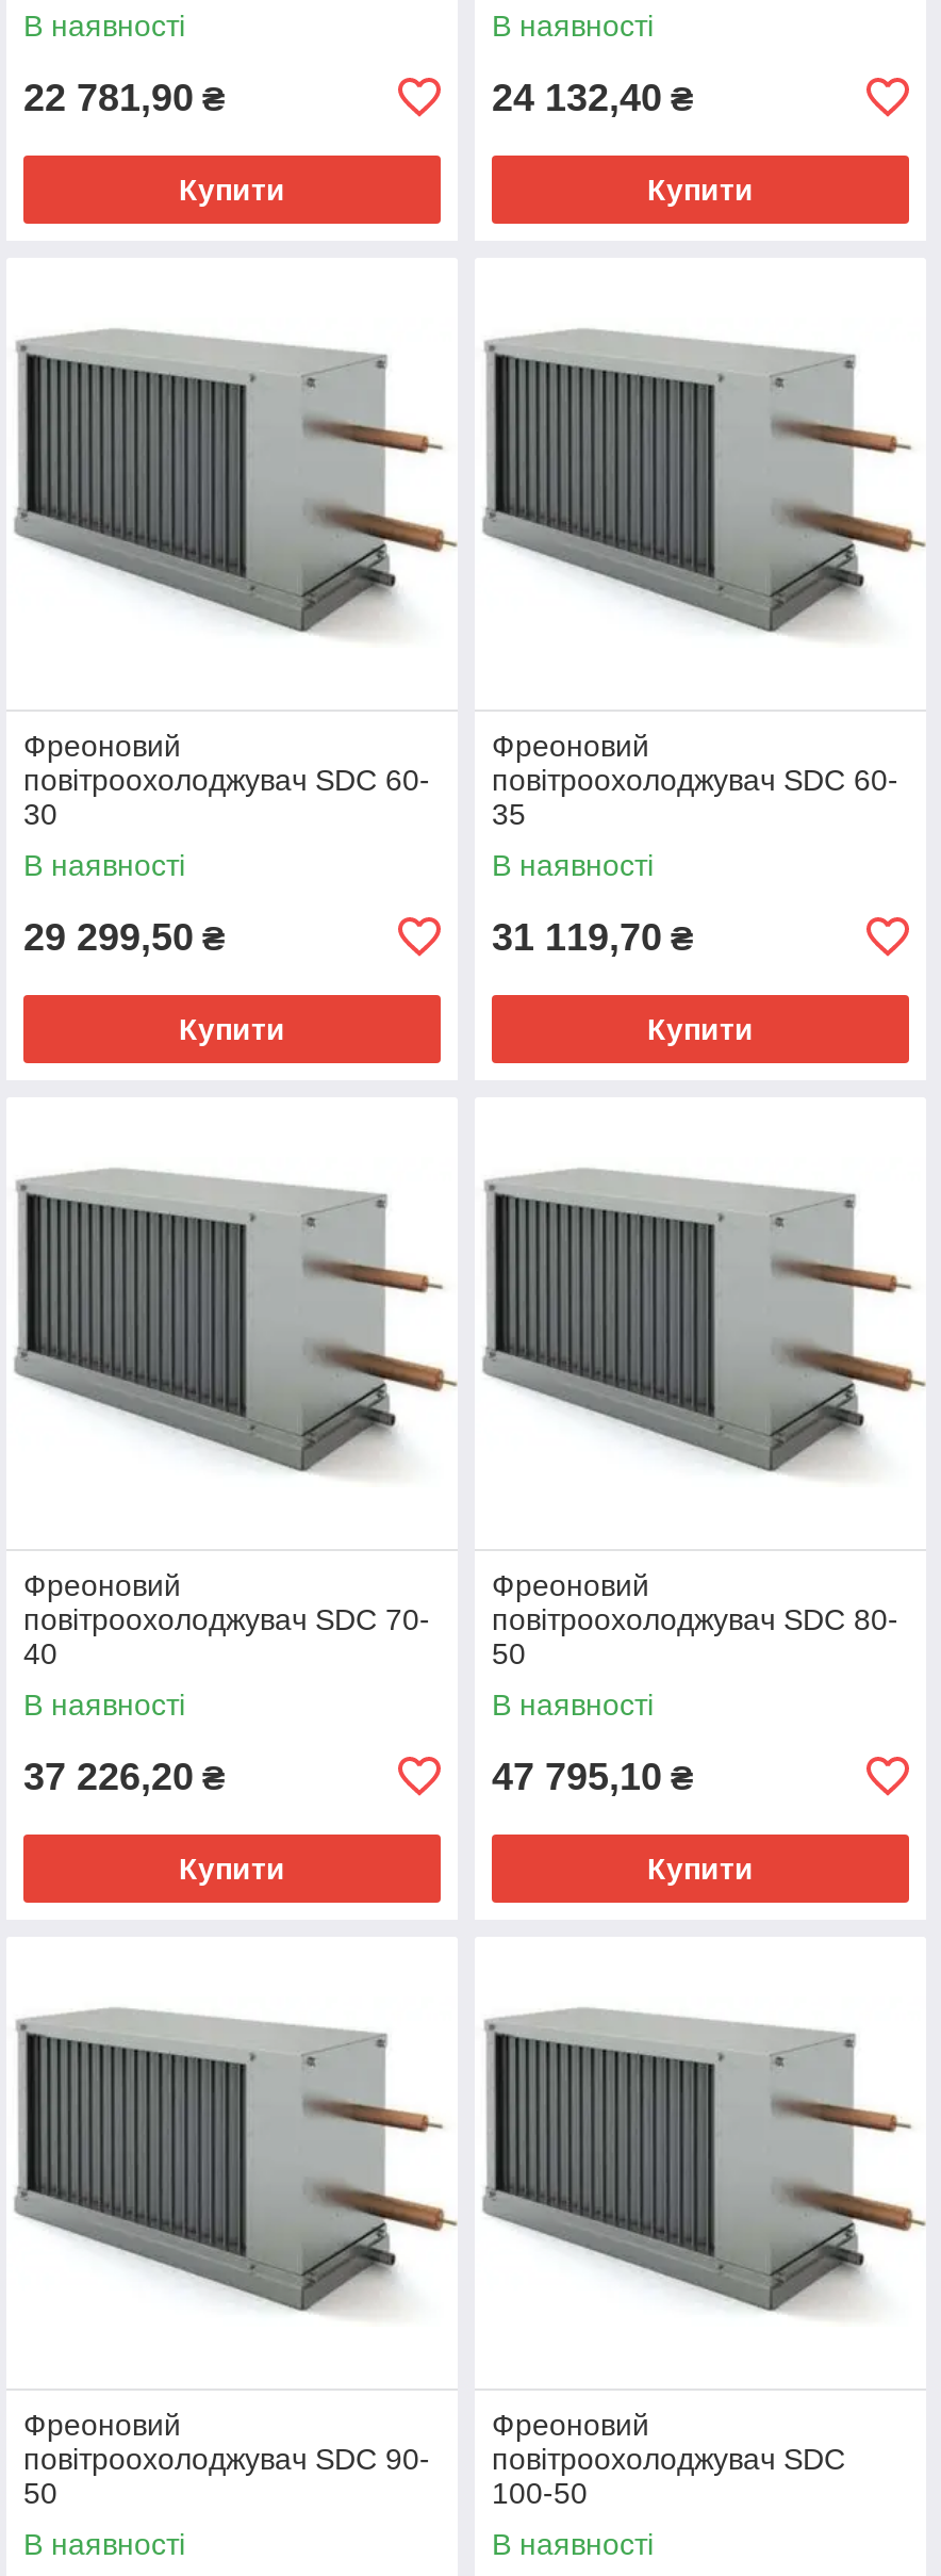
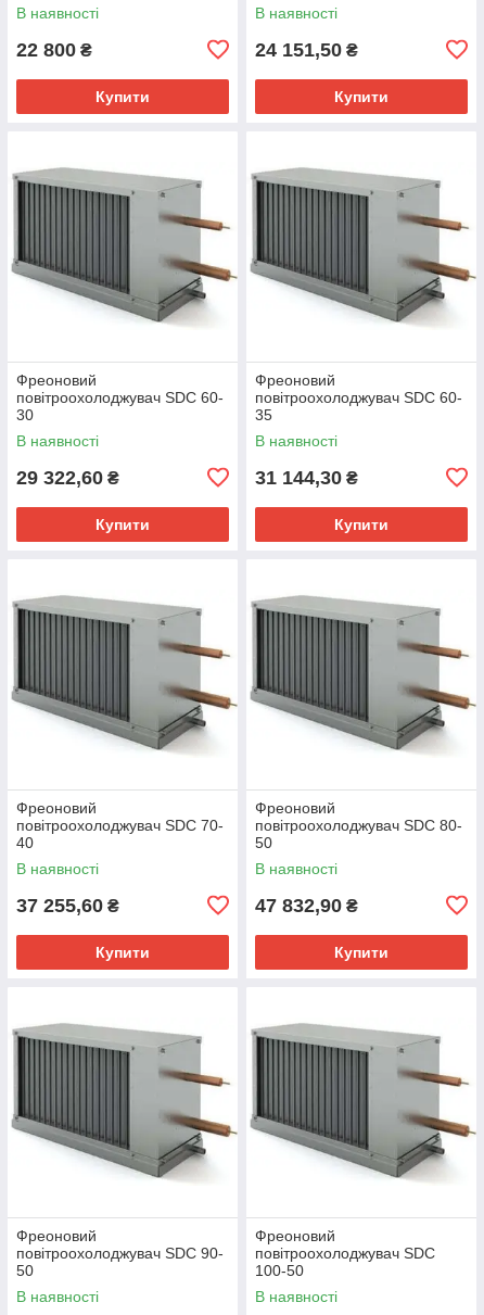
[23,76,226,119] 22 781,90 ₴ -> [16,39,92,60] 22 800 ₴
[492,76,694,119] 24 132,40 ₴ -> [255,39,358,60] 24 151,50 ₴
[23,916,226,958] 29 299,50 ₴ -> [16,467,119,488] 29 322,60 ₴
[492,916,694,958] 31 119,70 ₴ -> [255,467,358,488] 31 144,30 ₴
[23,1755,226,1798] 37 226,20 ₴ -> [16,894,119,916] 37 255,60 ₴
[492,1755,694,1798] 47 795,10 ₴ -> [255,894,358,916] 47 832,90 ₴

